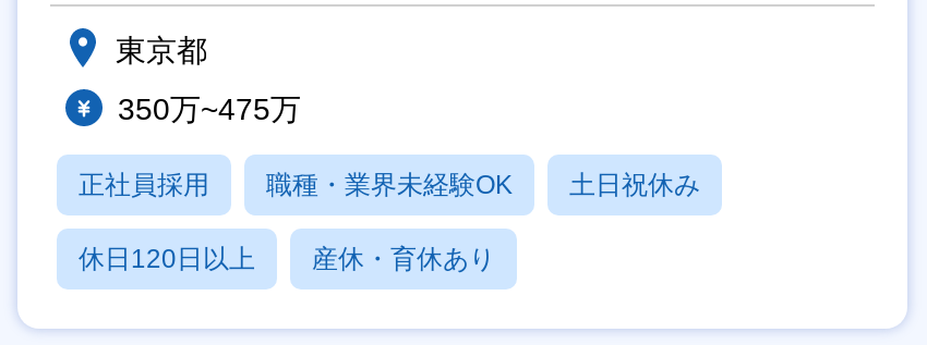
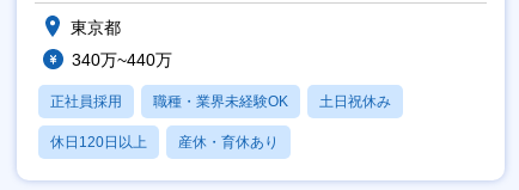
[118,91,301,125] 350万~475万 -> [72,50,172,69] 340万~440万

